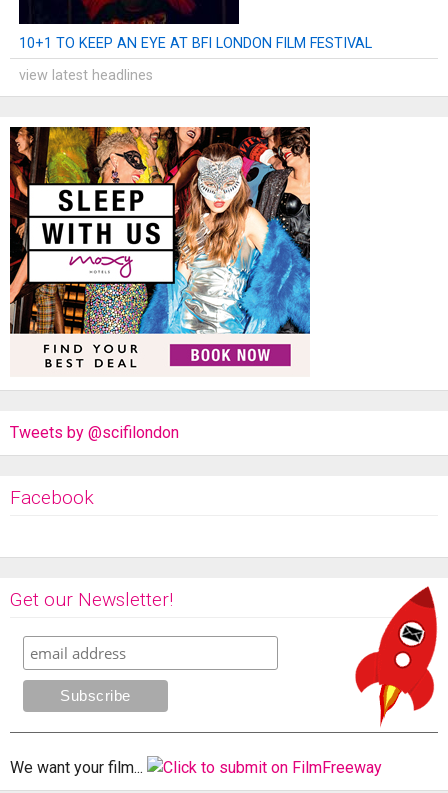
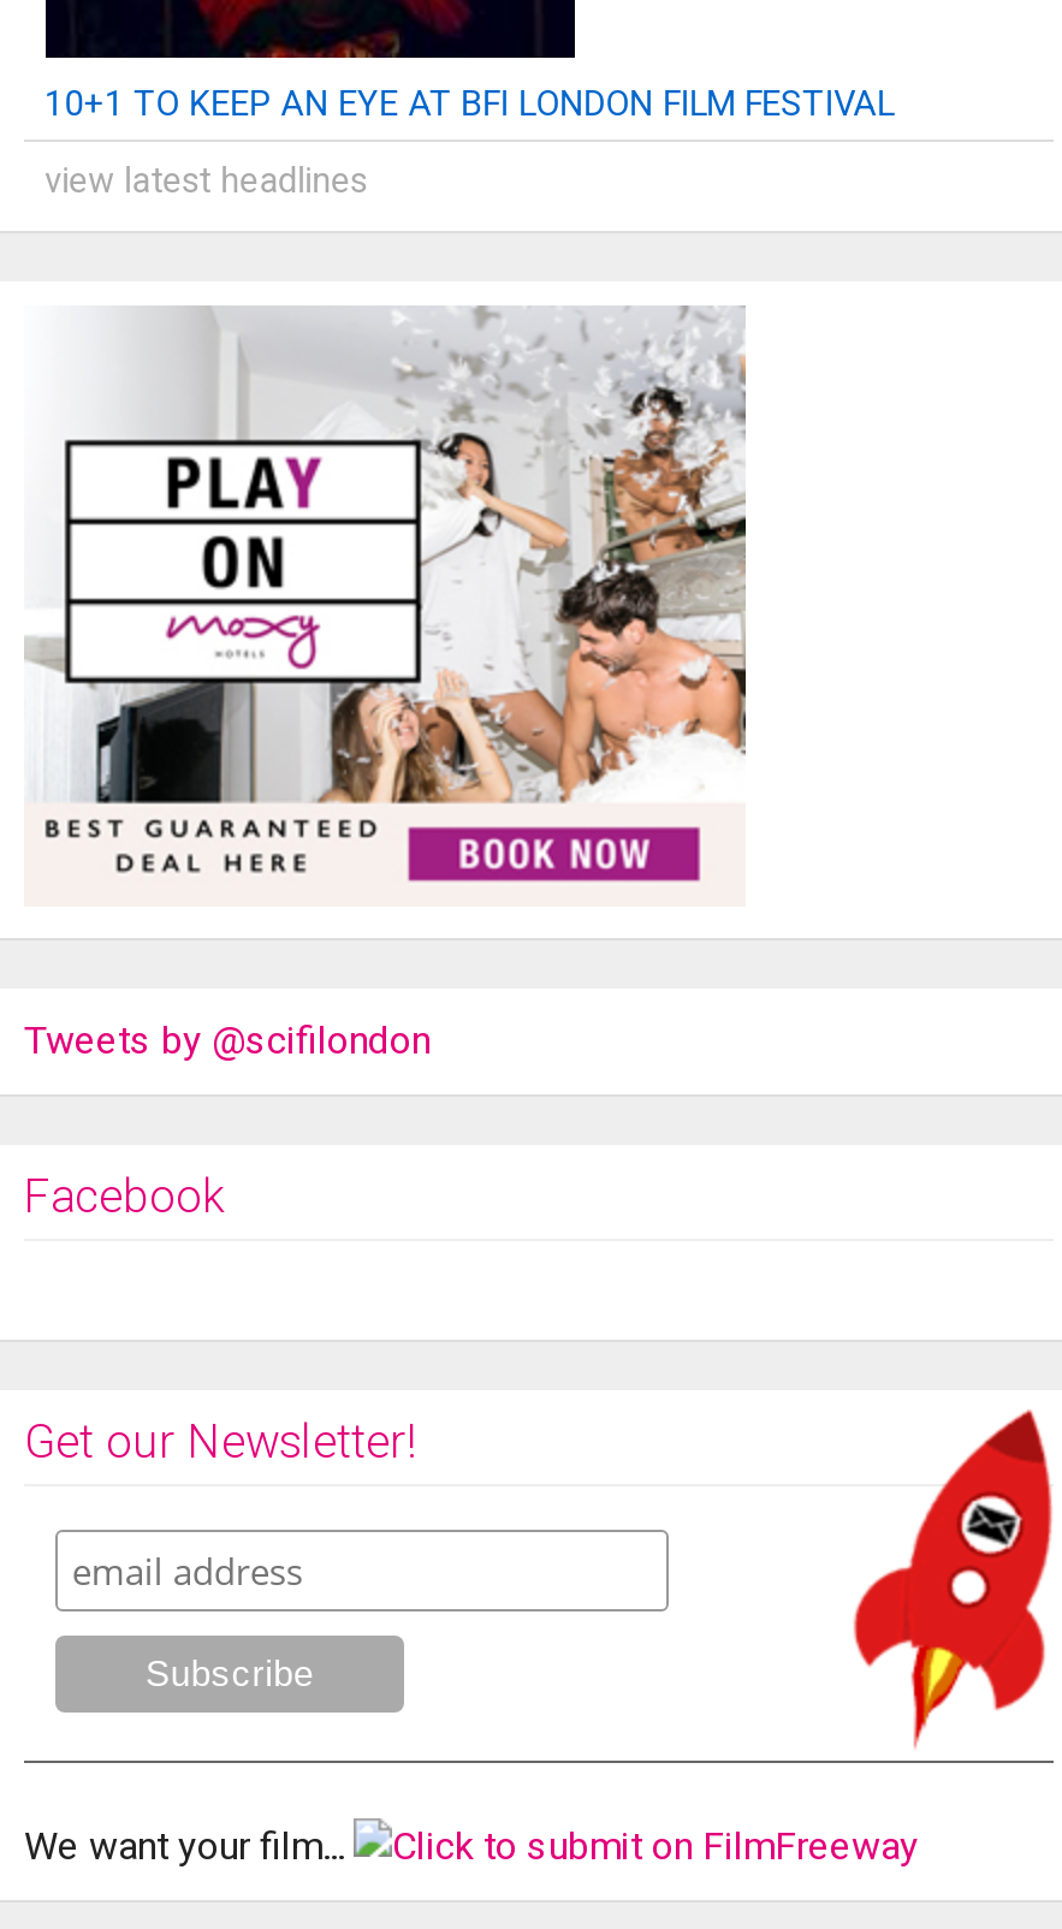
[9,126,311,368] [image] -> [24,305,748,883] [image]

